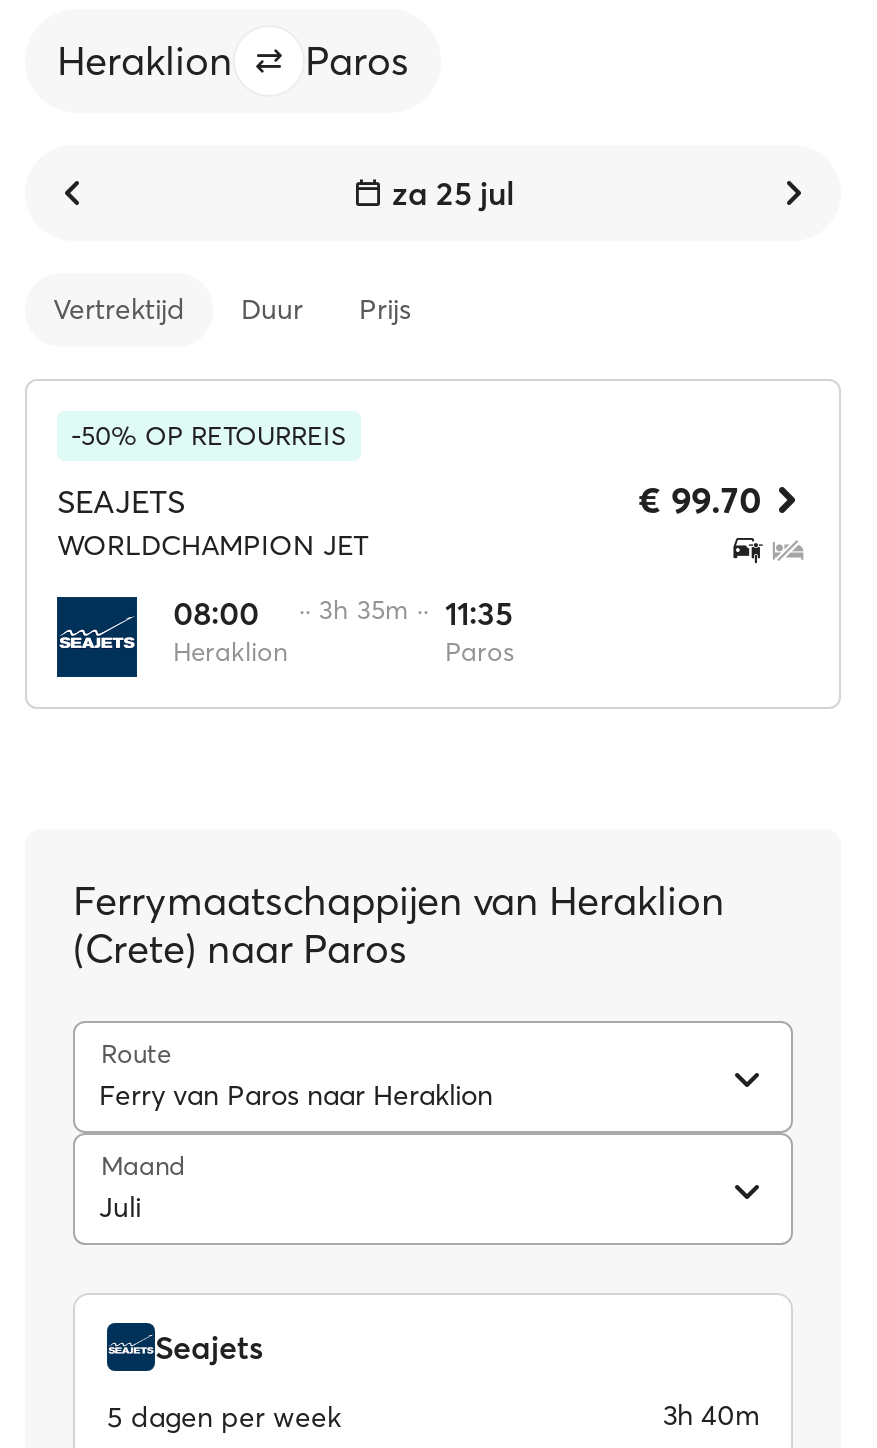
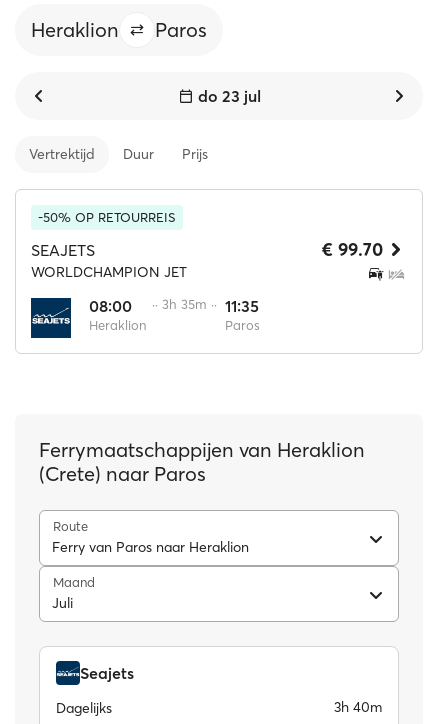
[392,173,514,213] za 25 jul -> [197,86,260,106] do 23 jul
[107,1398,341,1434] 5 dagen per week -> [56,698,112,716] Dagelijks

